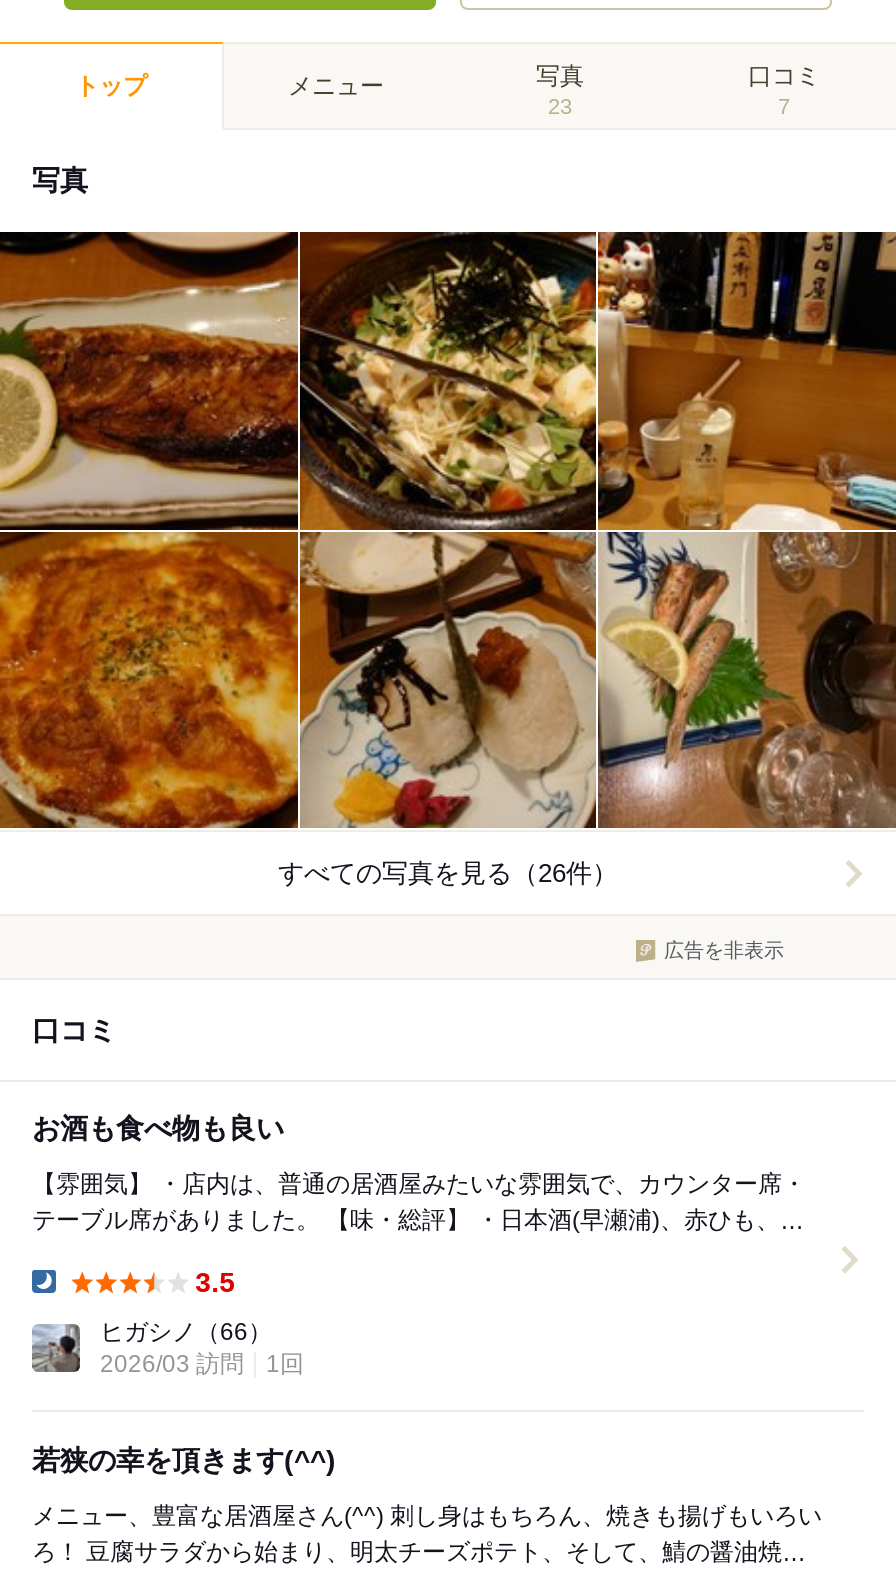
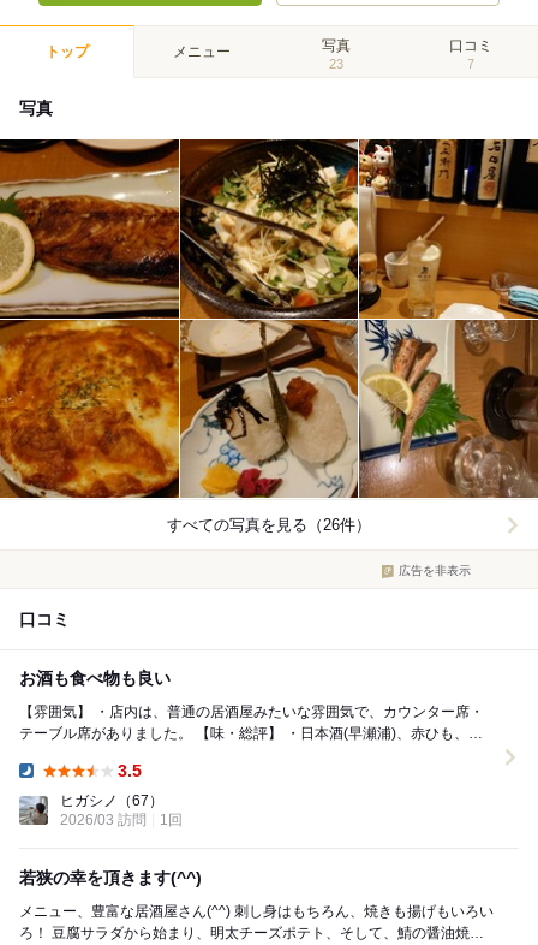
[100,1319,272,1347] ヒガシノ（66） -> [60,793,163,810] ヒガシノ（67）

